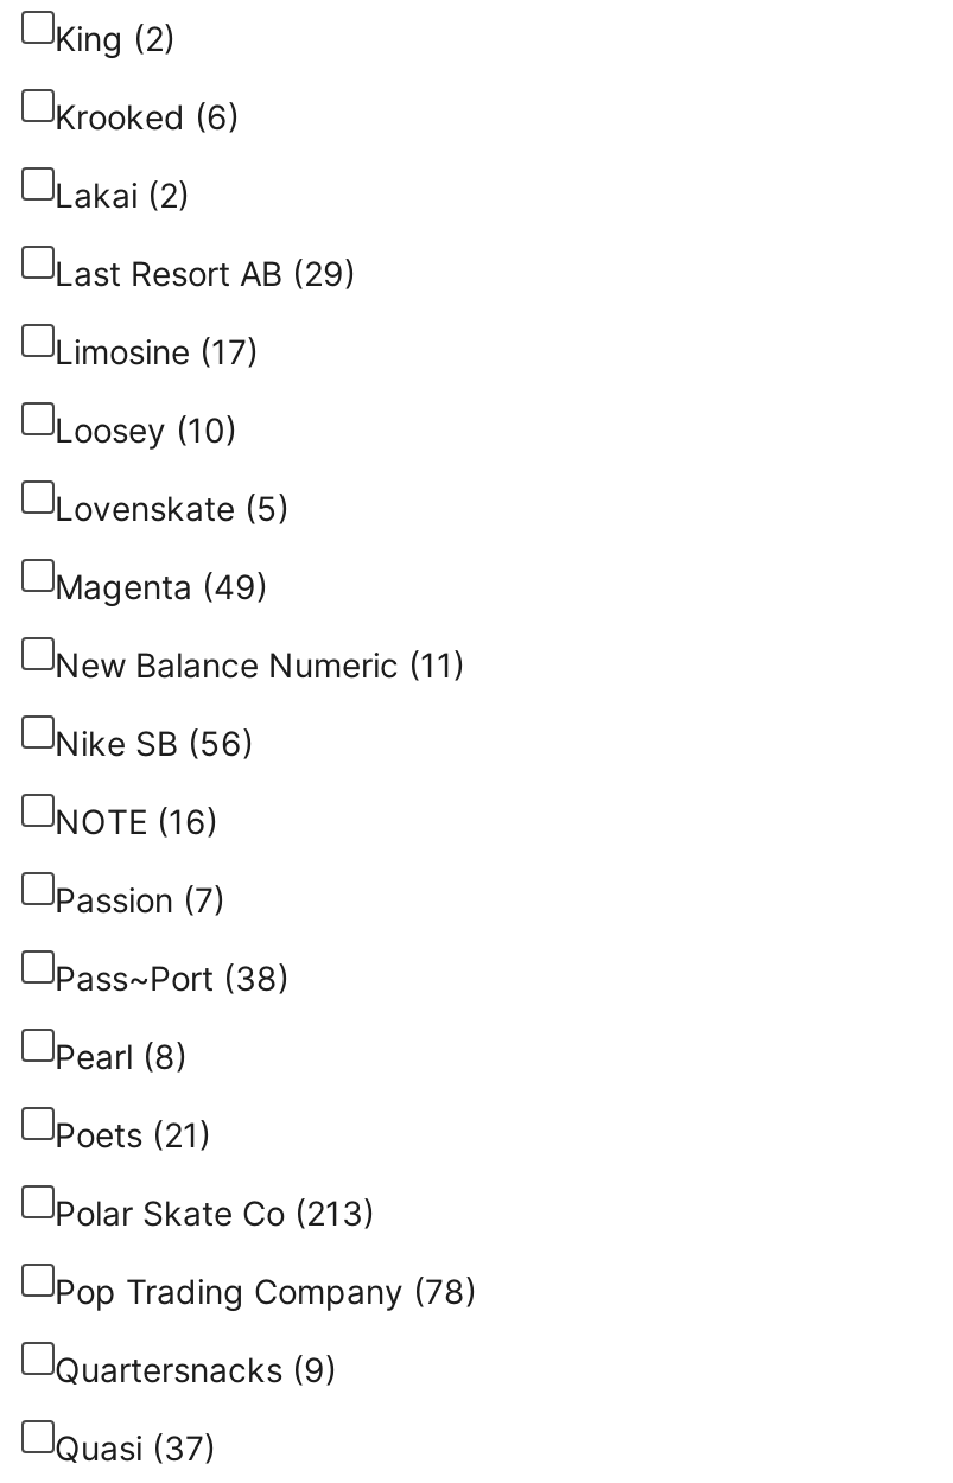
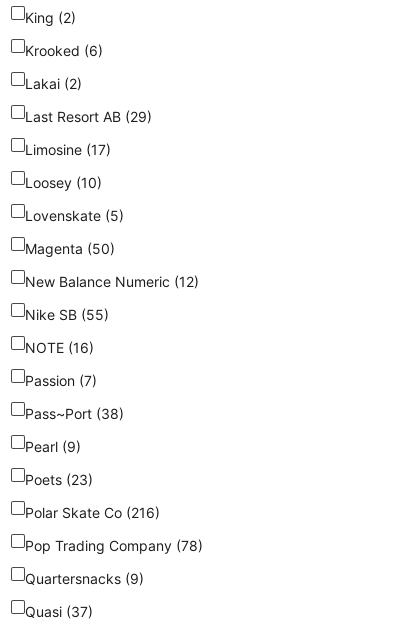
[55,566,268,606] Magenta (49) -> [25,240,115,257] Magenta (50)
[55,644,465,685] New Balance Numeric (11) -> [25,273,199,290] New Balance Numeric (12)
[55,723,254,763] Nike SB (56) -> [25,306,109,323] Nike SB (55)
[55,1036,188,1076] Pearl (8) -> [25,438,81,455] Pearl (9)
[55,1114,211,1154] Poets (21) -> [25,471,93,488] Poets (23)
[55,1192,375,1233] Polar Skate Co (213) -> [25,504,160,521] Polar Skate Co (216)

